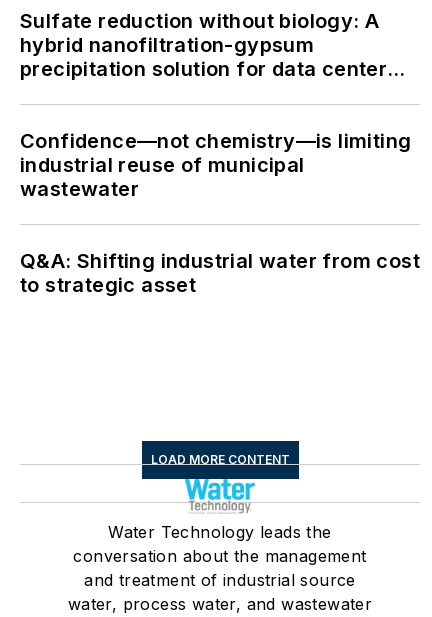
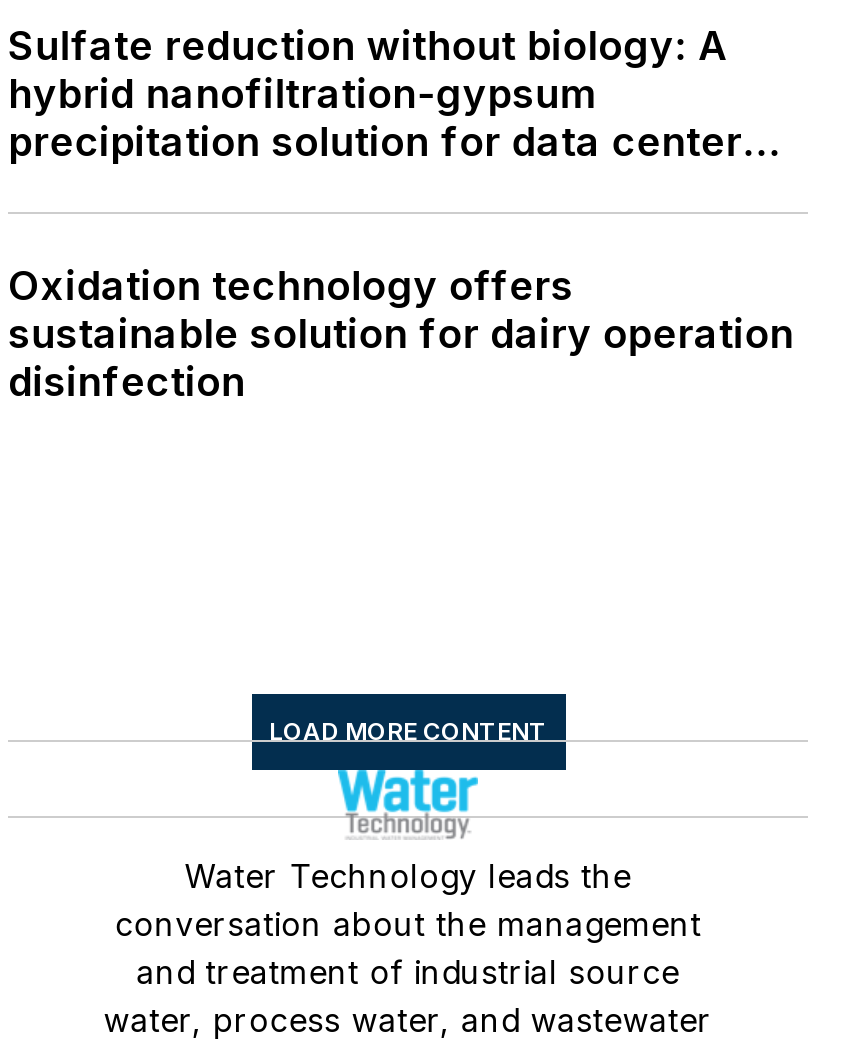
[20,129,420,297] Confidence—not chemistry—is limiting | industrial reuse of municipal | wastewater | Q&A: Shifting industrial water from cost | to strategic asset -> [8,262,794,406] Oxidation technology offers | sustainable solution for dairy operation | disinfection

